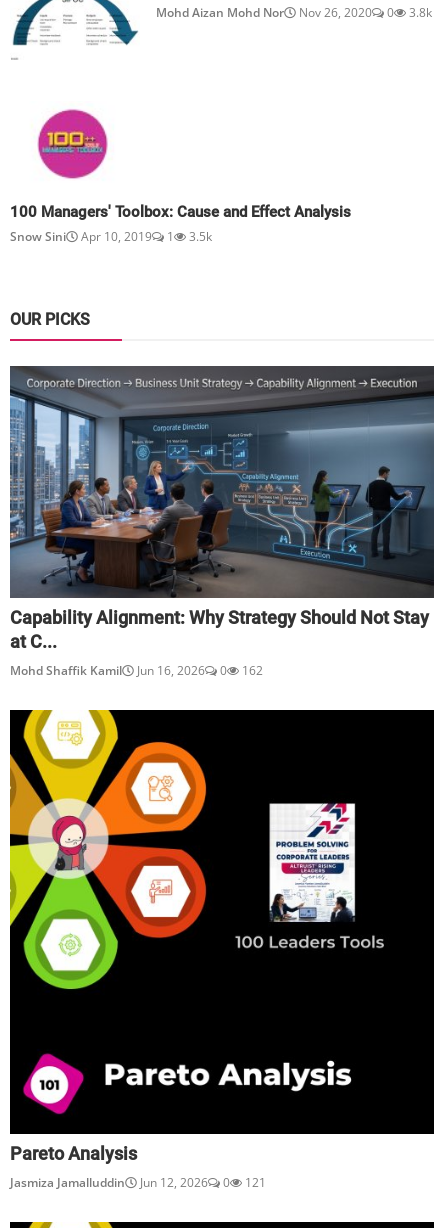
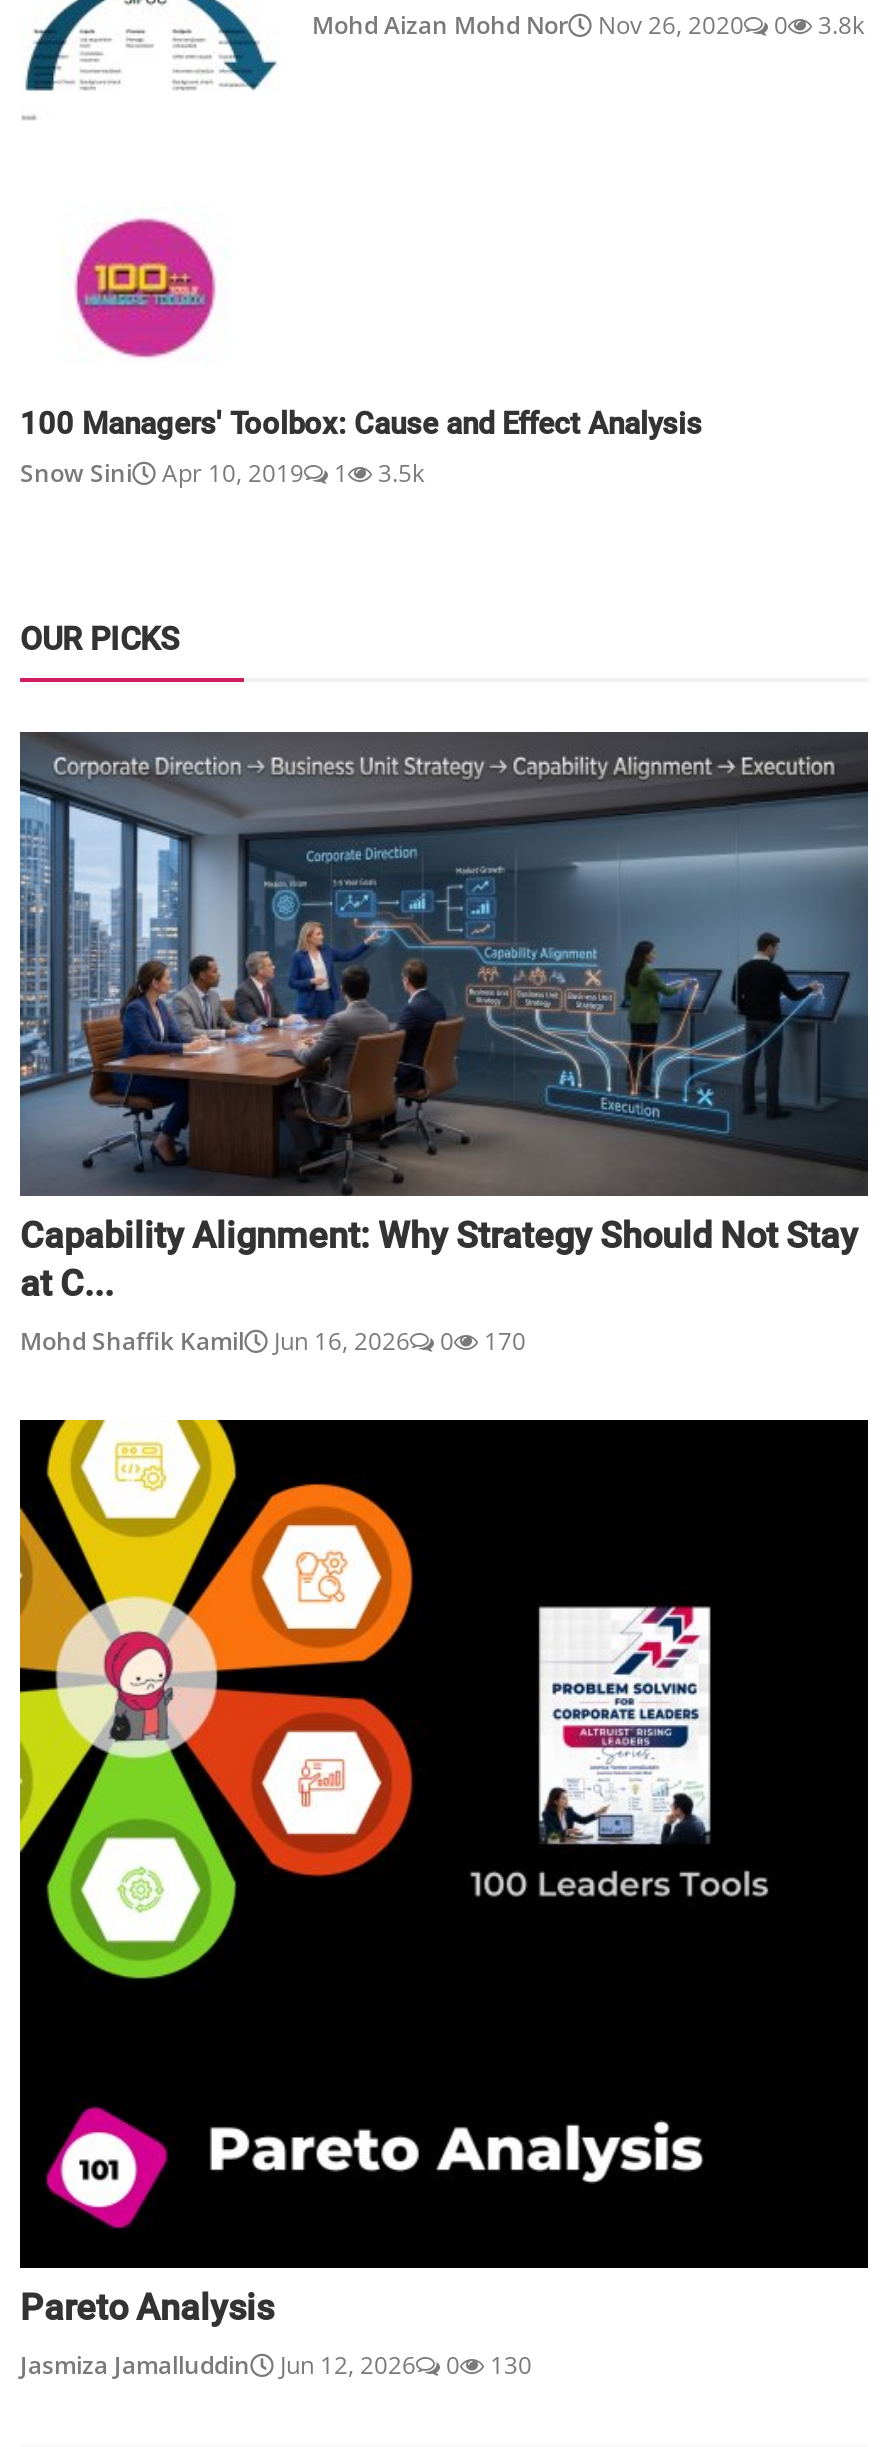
[10,662,263,679] Mohd Shaffik Kamil Jun 16, 2026 0 162 -> [20,1324,526,1358] Mohd Shaffik Kamil Jun 16, 2026 0 170
[10,1174,266,1191] Jasmiza Jamalluddin Jun 12, 2026 0 121 -> [20,2348,532,2382] Jasmiza Jamalluddin Jun 12, 2026 0 130

